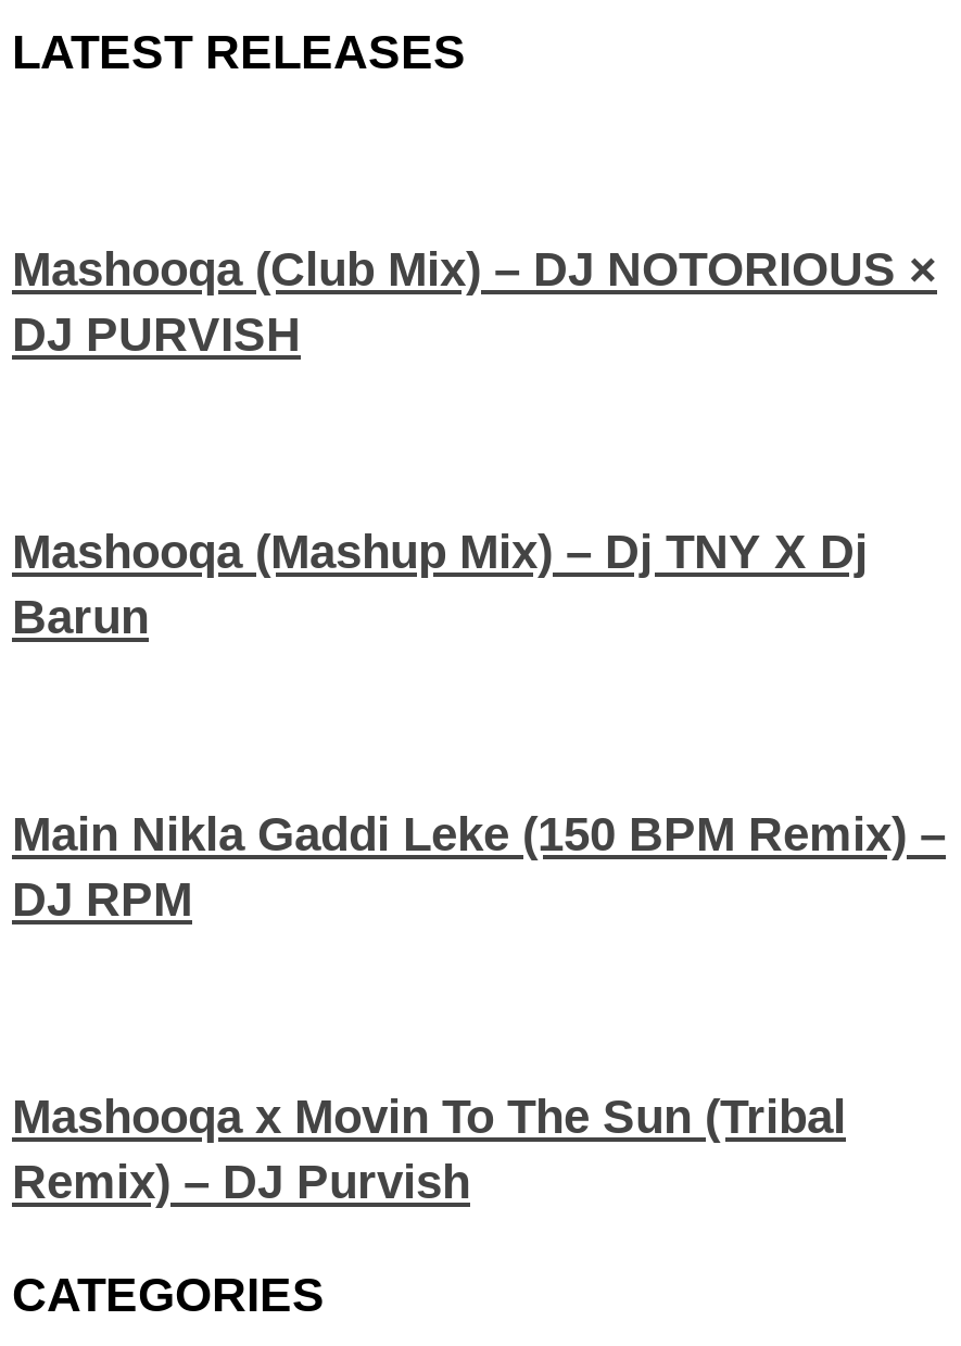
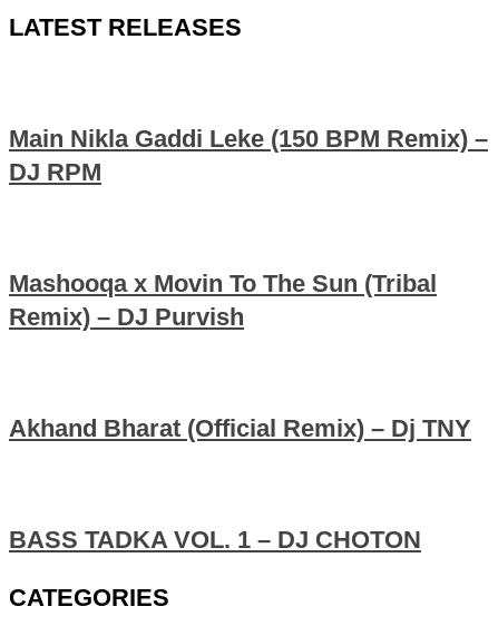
[12,242,937,361] Mashooqa (Club Mix) – DJ NOTORIOUS × | DJ PURVISH -> none
[12,524,868,644] Mashooqa (Mashup Mix) – Dj TNY X Dj | Barun -> none
moved [12,807,946,1208] -> [9,124,488,330]: Main Nikla Gaddi Leke (150 BPM Remix) – | DJ RPM | Mashooqa x Movin To The Sun (Tribal | Remix) – DJ Purvish
none -> [9,414,471,442] Akhand Bharat (Official Remix) – Dj TNY
none -> [9,525,421,553] BASS TADKA VOL. 1 – DJ CHOTON

